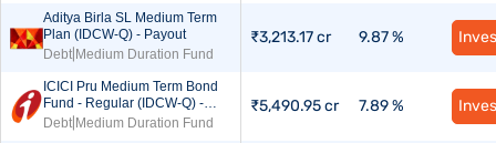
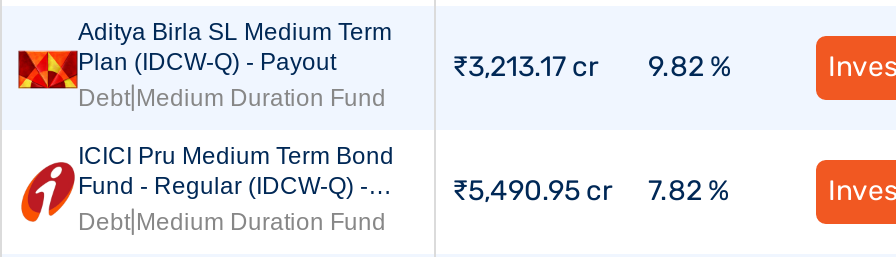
[250,28,404,47] ₹3,213.17 cr 9.87 % -> [452,50,732,84] ₹3,213.17 cr 9.82 %
[250,96,404,115] ₹5,490.95 cr 7.89 % -> [452,174,730,208] ₹5,490.95 cr 7.82 %

